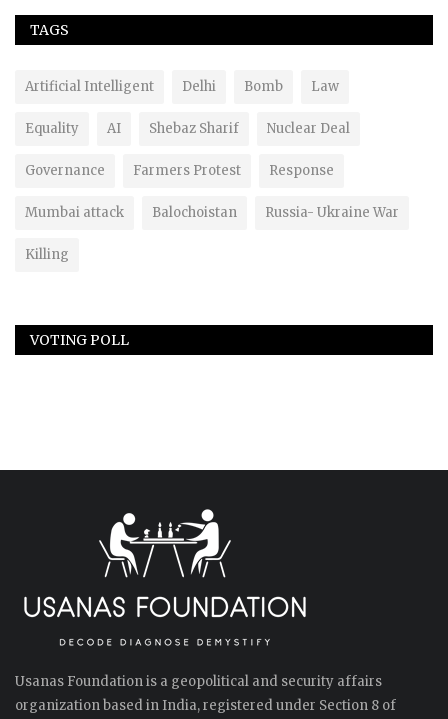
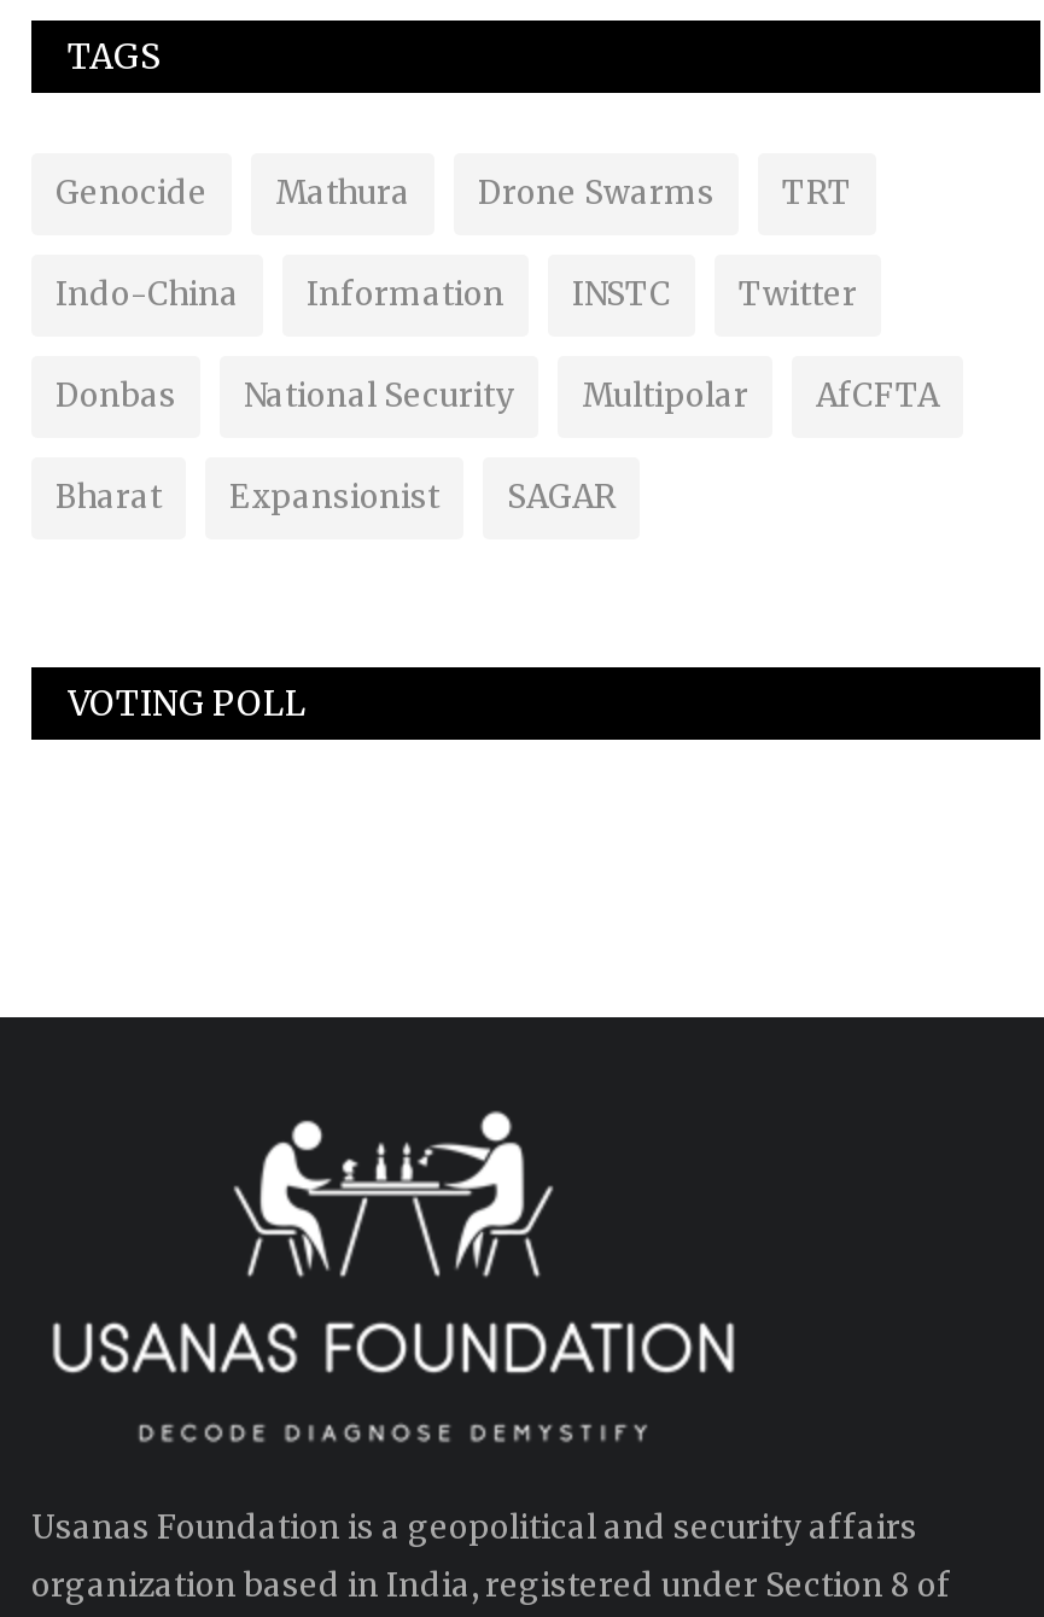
[25,78,399,263] Artificial Intelligent | Delhi | Bomb | Law | Equality | AI | Shebaz Sharif | Nuclear Deal | Governance | Farmers Protest | Response | Mumbai attack | Balochoistan | Russia- Ukraine War | Killing -> [56,173,939,518] Genocide | Mathura | Drone Swarms | TRT | Indo-China | Information | INSTC | Twitter | Donbas | National Security | Multipolar | AfCFTA | Bharat | Expansionist | SAGAR

